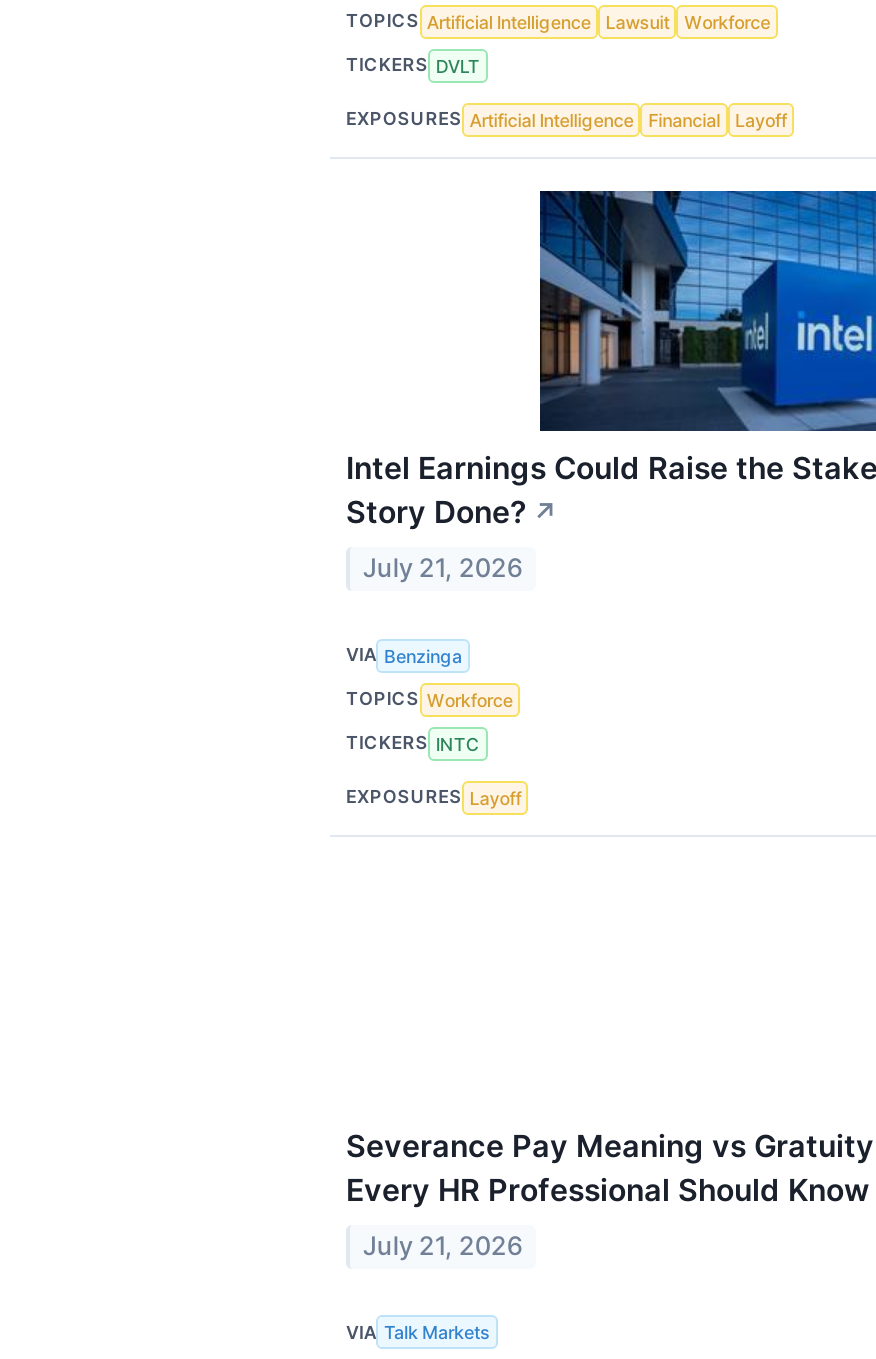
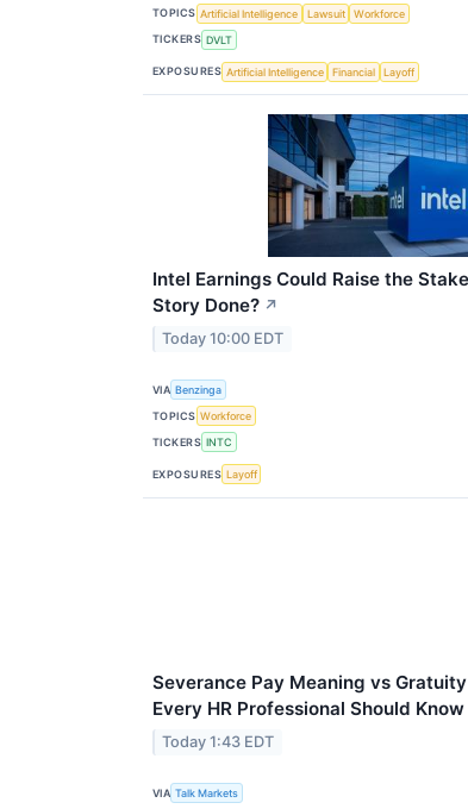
[363,553,523,583] July 21, 2026 -> [162,330,284,347] Today 10:00 EDT
[363,1231,523,1261] July 21, 2026 -> [162,733,274,750] Today 1:43 EDT

